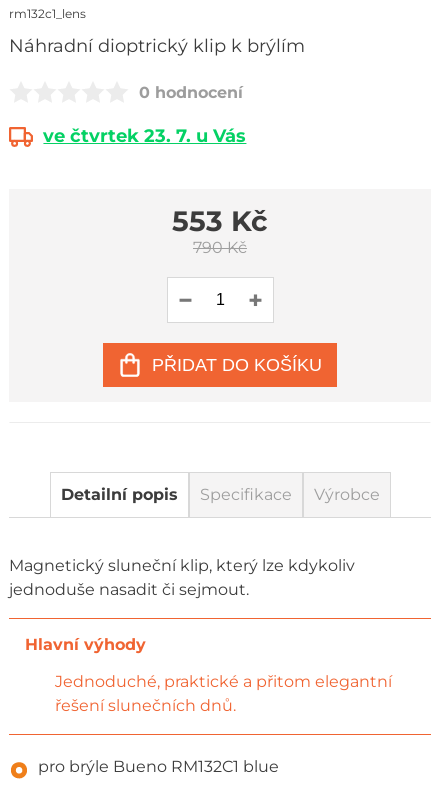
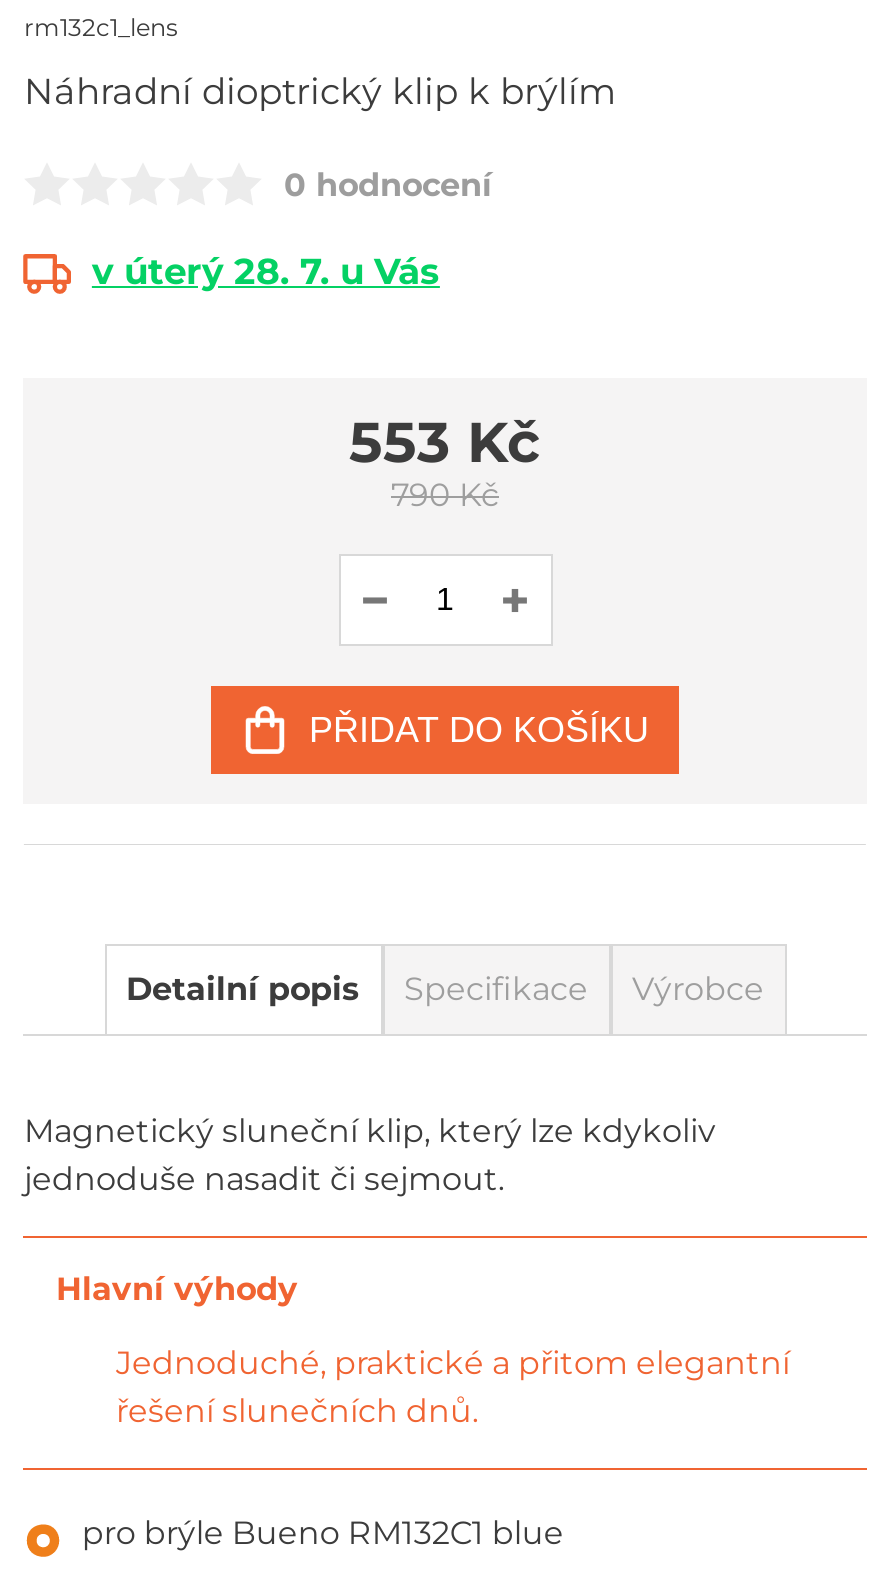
[43,125,246,147] ve čtvrtek 23. 7. u Vás -> [92,250,440,294] v úterý 28. 7. u Vás

